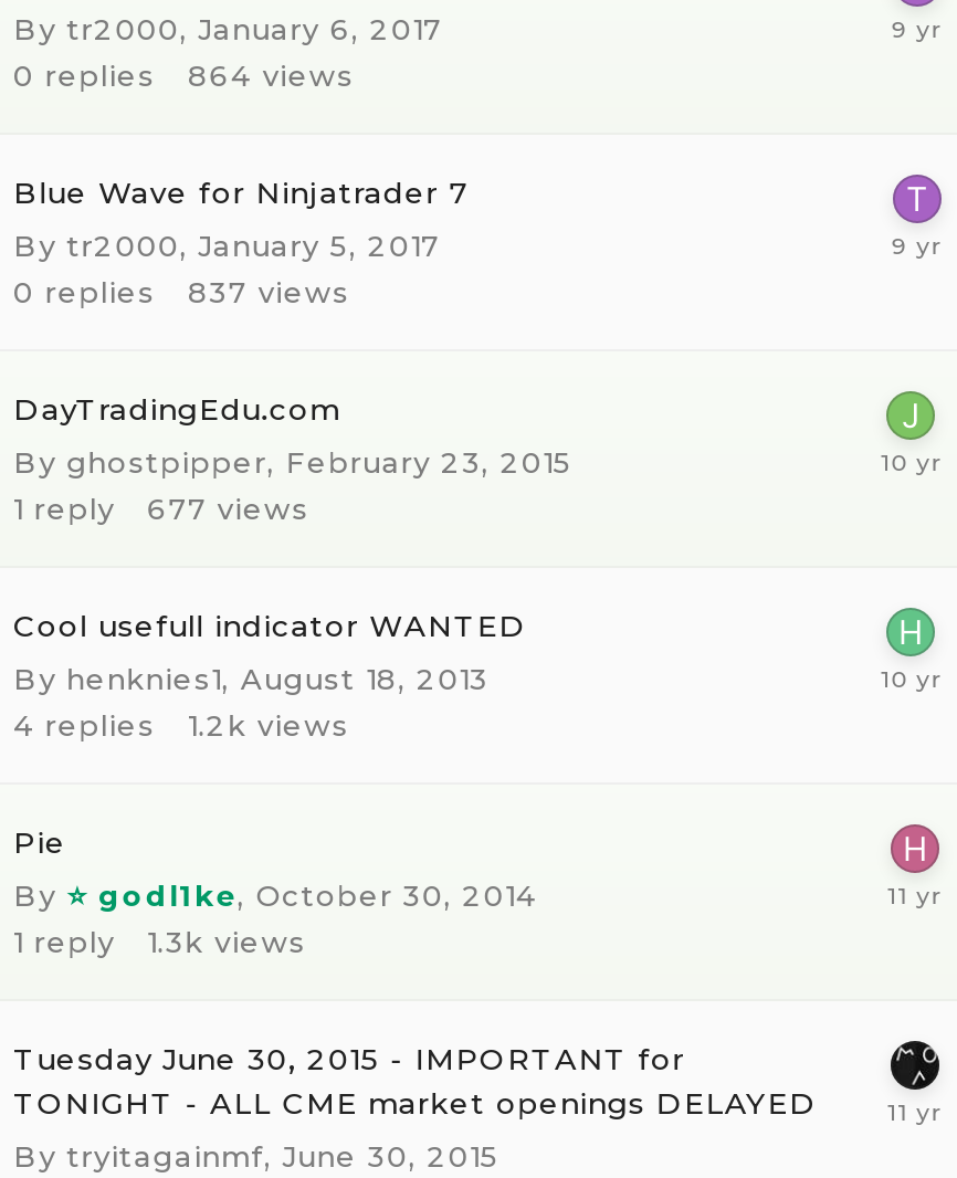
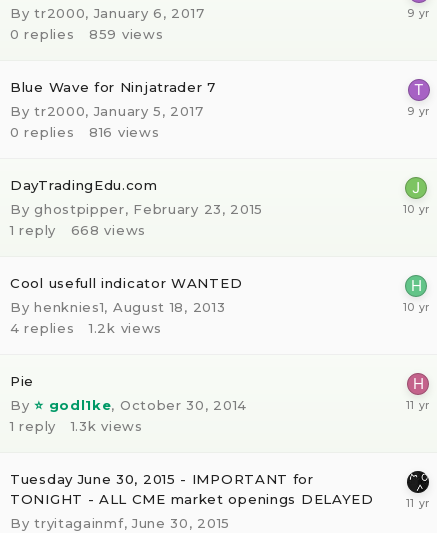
[188,56,354,92] 864 views -> [89,25,163,41] 859 views
[188,273,350,308] 837 views -> [89,123,159,139] 816 views
[13,490,309,525] 1 reply 677 views -> [10,221,146,237] 1 reply 668 views

